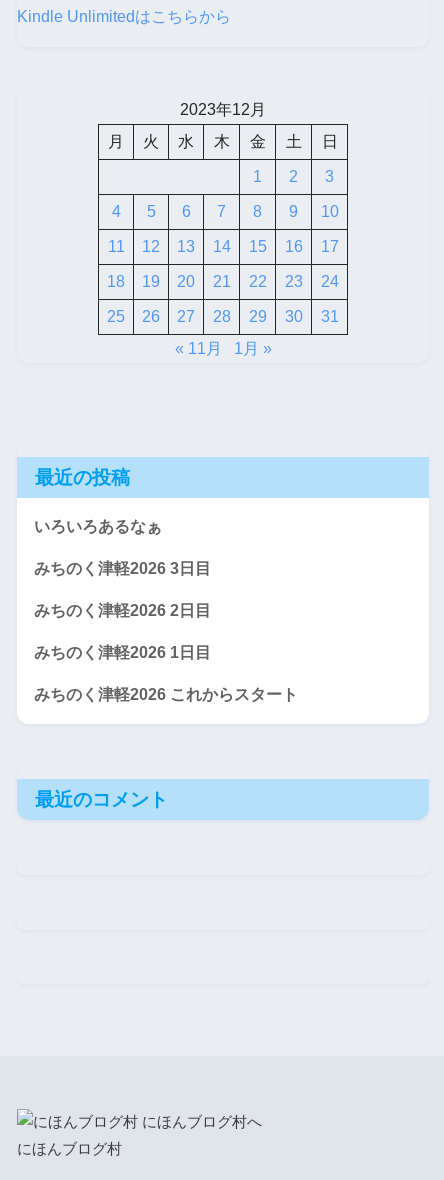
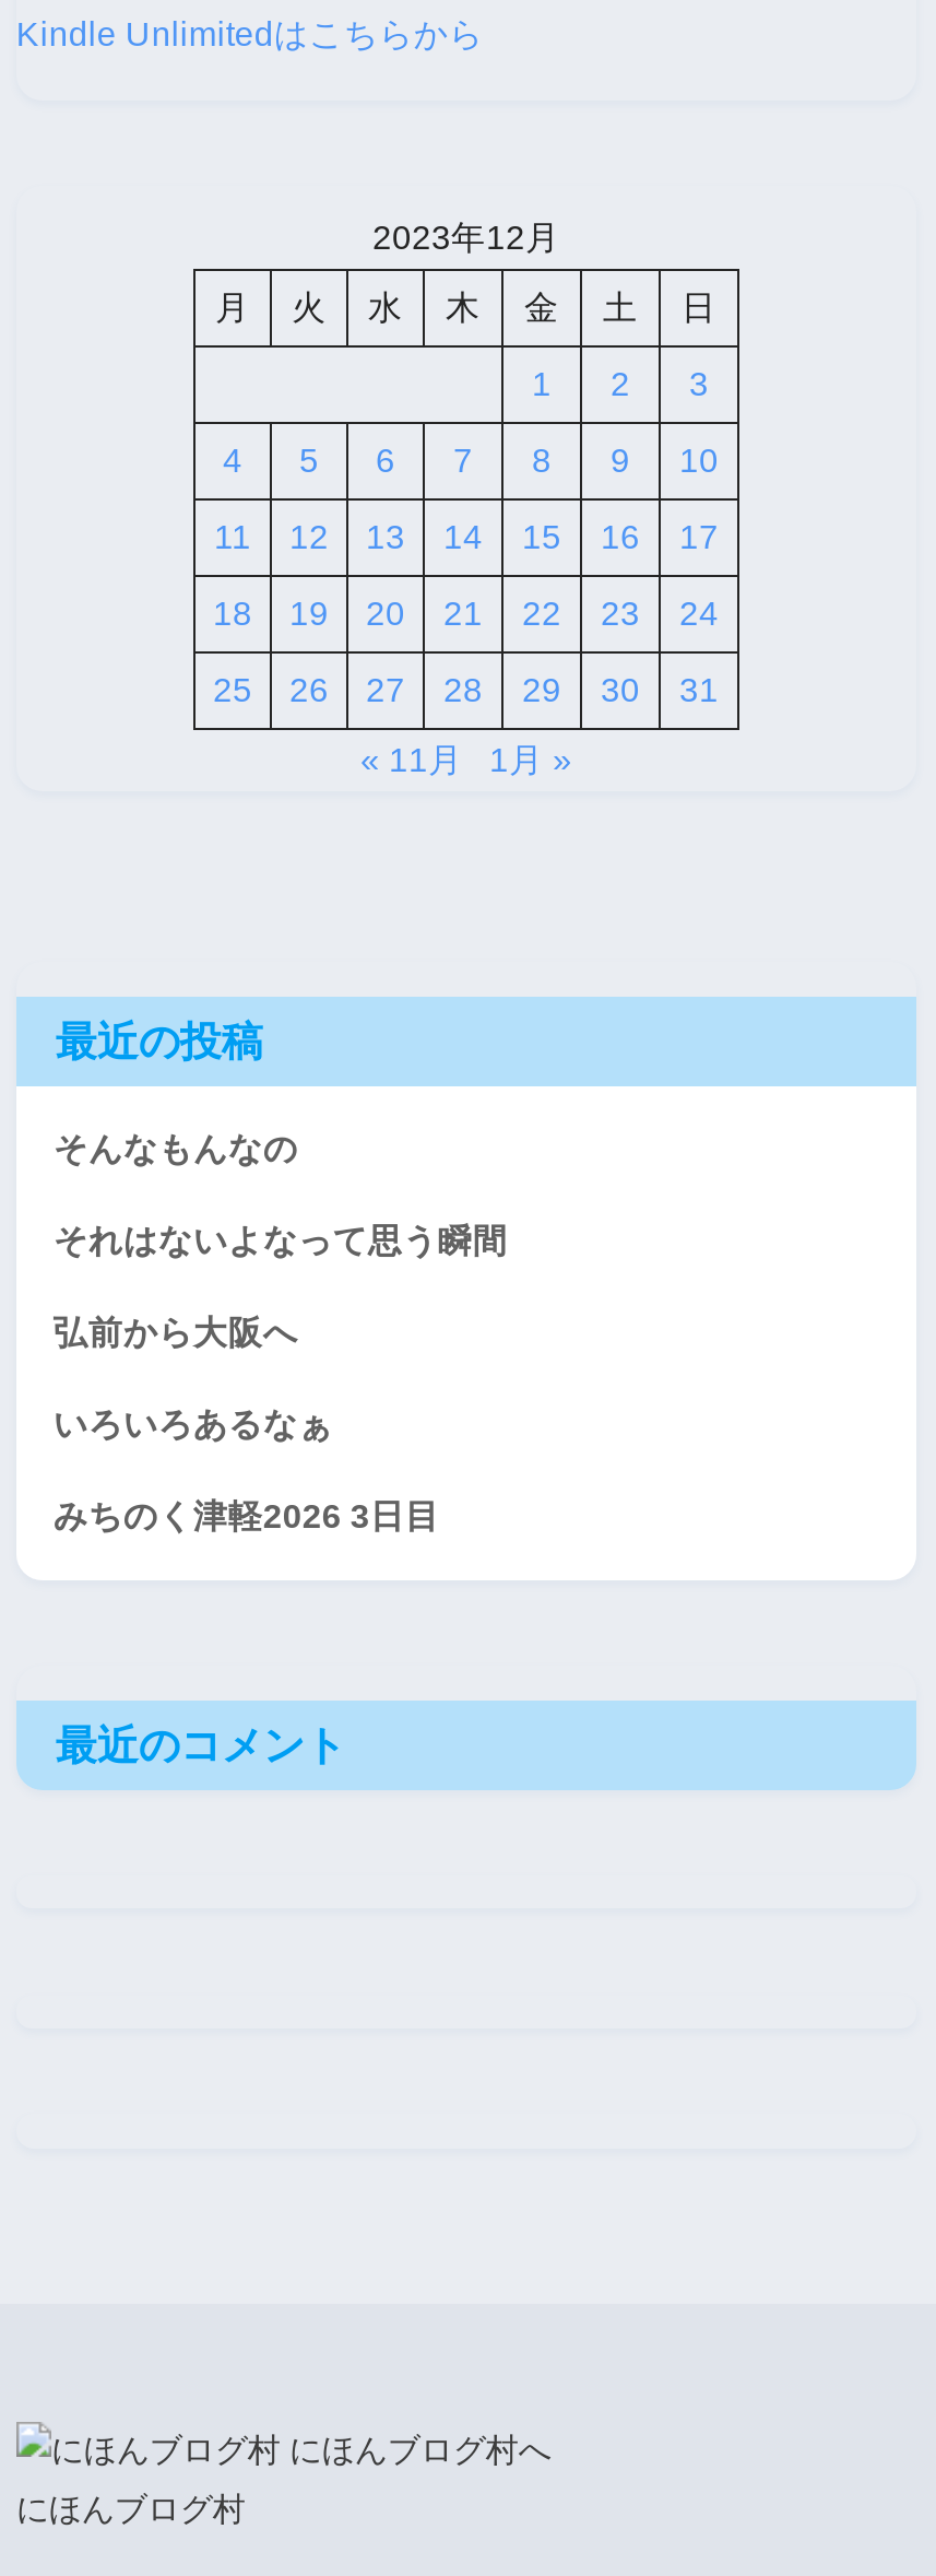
none -> [53,1129,508,1350] そんなもんなの | それはないよなって思う瞬間 | 弘前から大阪へ
moved [34,518,211,577] -> [53,1405,440,1534]: いろいろあるなぁ | みちのく津軽2026 3日目
[34,602,298,703] みちのく津軽2026 2日目 | みちのく津軽2026 1日目 | みちのく津軽2026 これからスタート -> none

